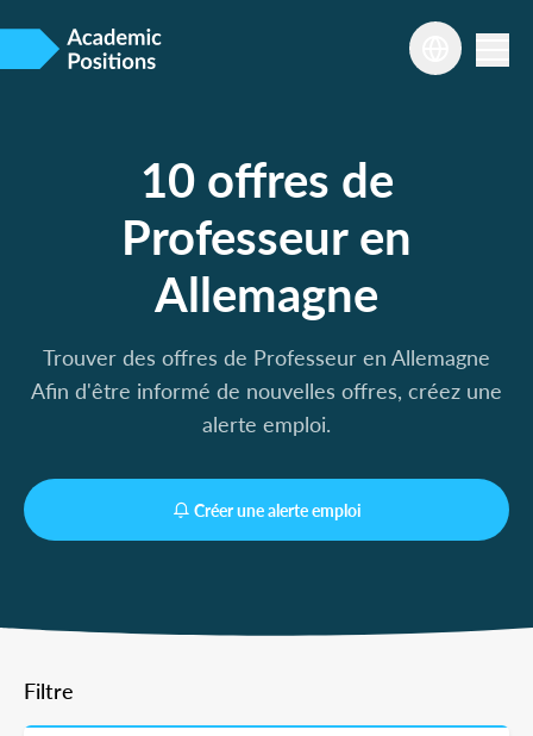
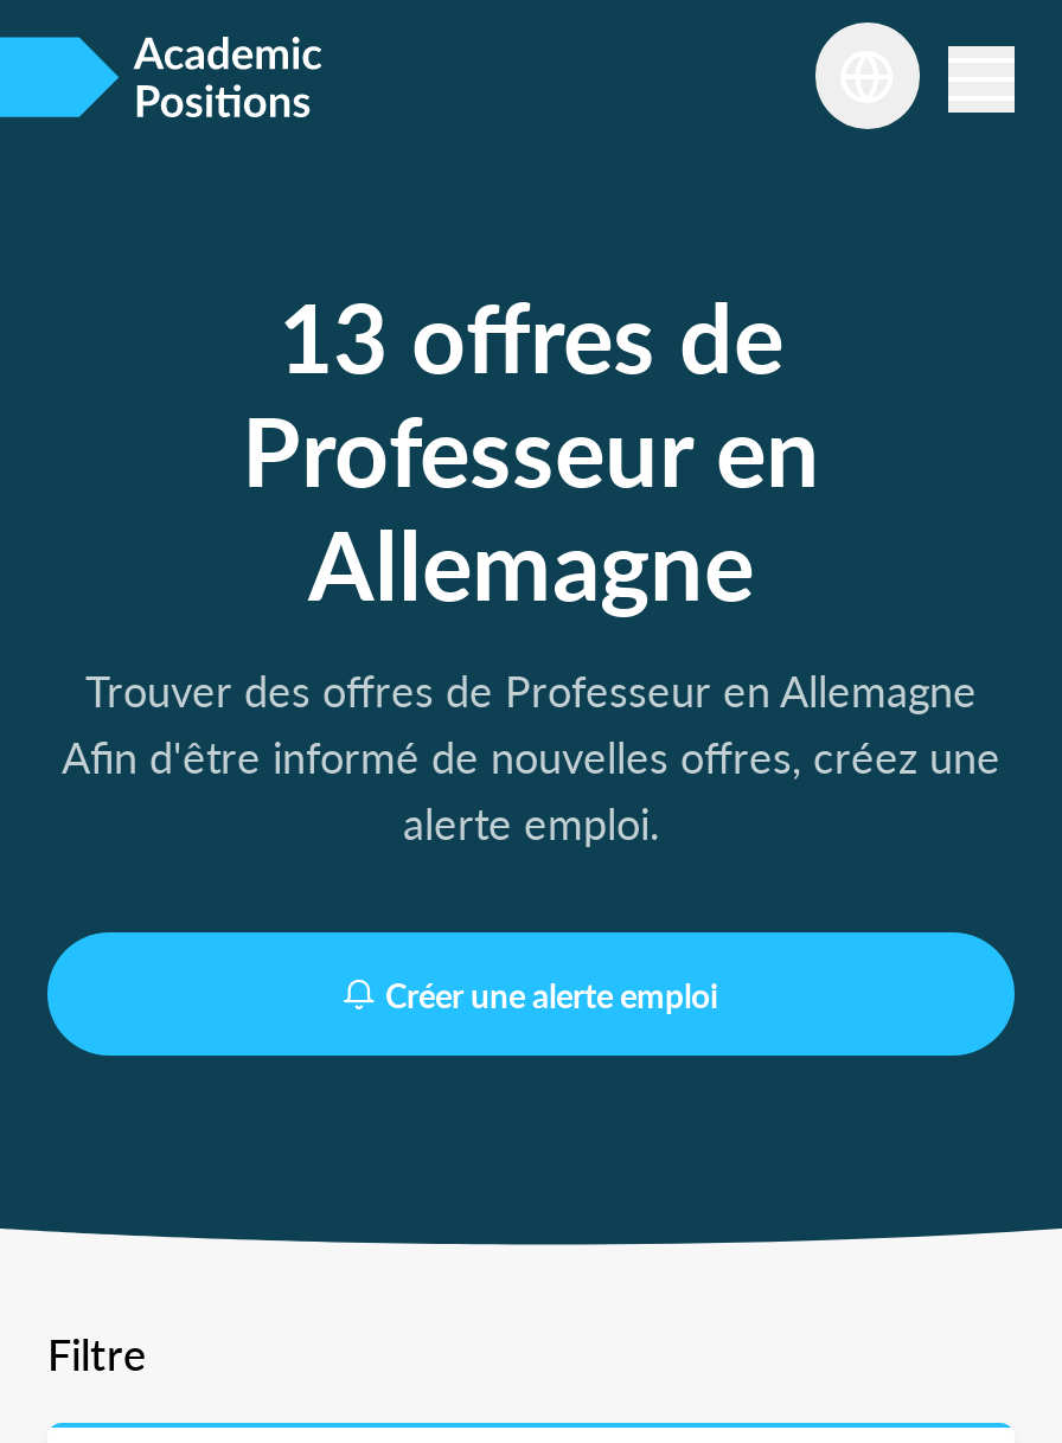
[140,144,393,212] 10 offres de -> [279,267,783,402] 13 offres de

